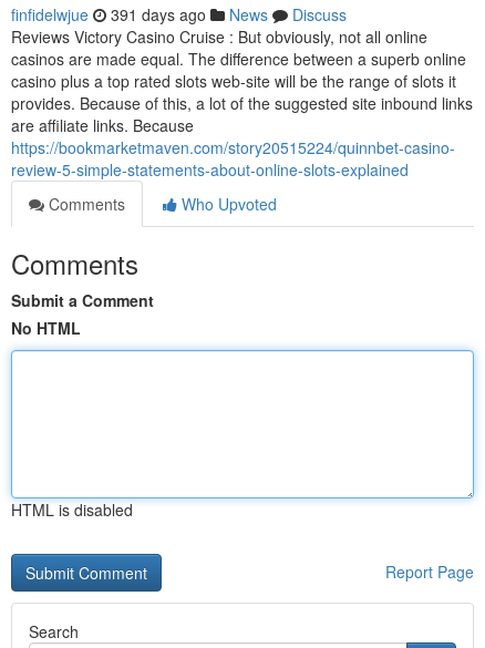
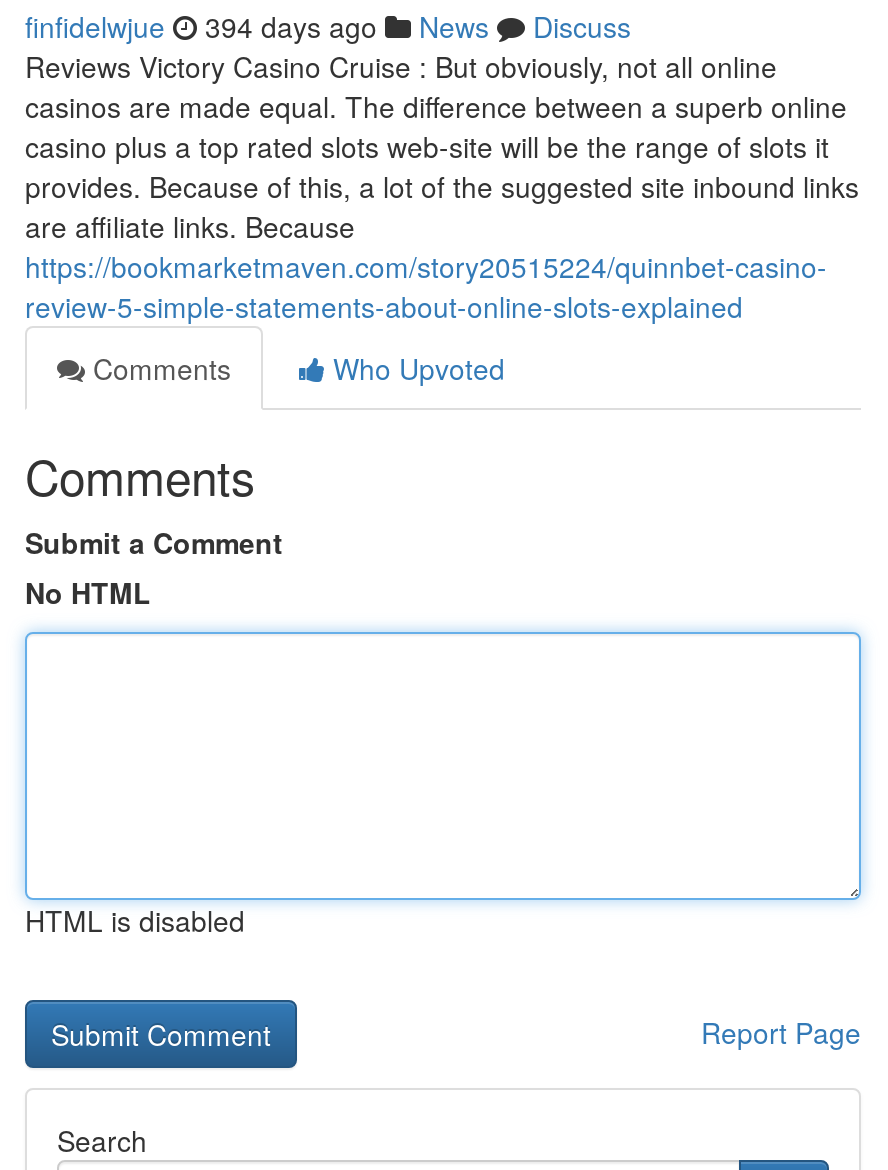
[11,3,347,25] finfidelwjue 391 days ago News Discuss -> [25,6,631,46] finfidelwjue 394 days ago News Discuss

